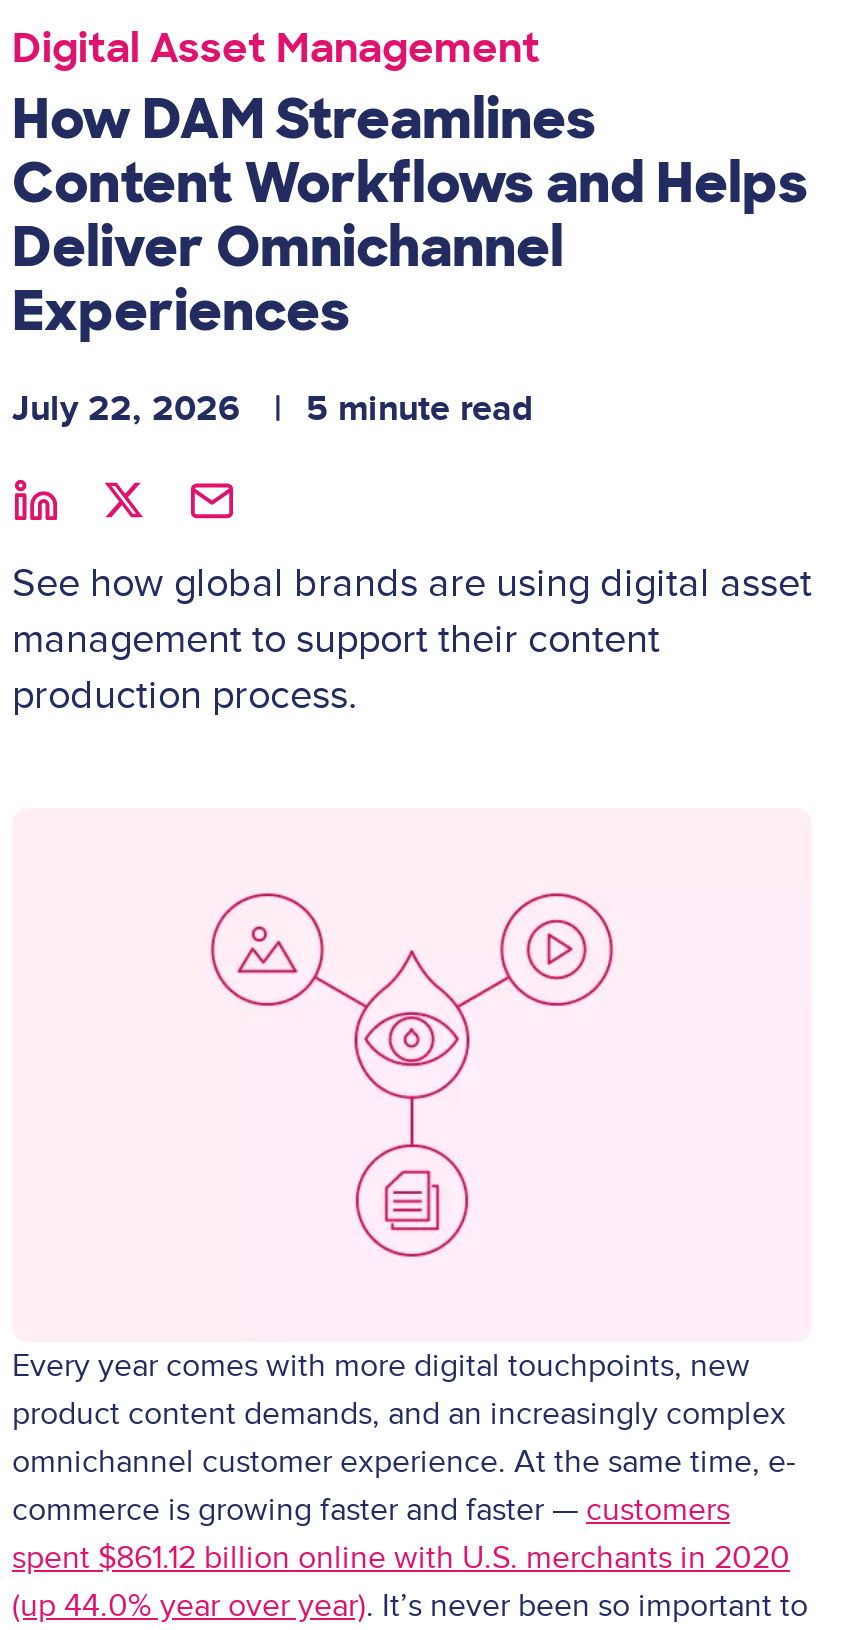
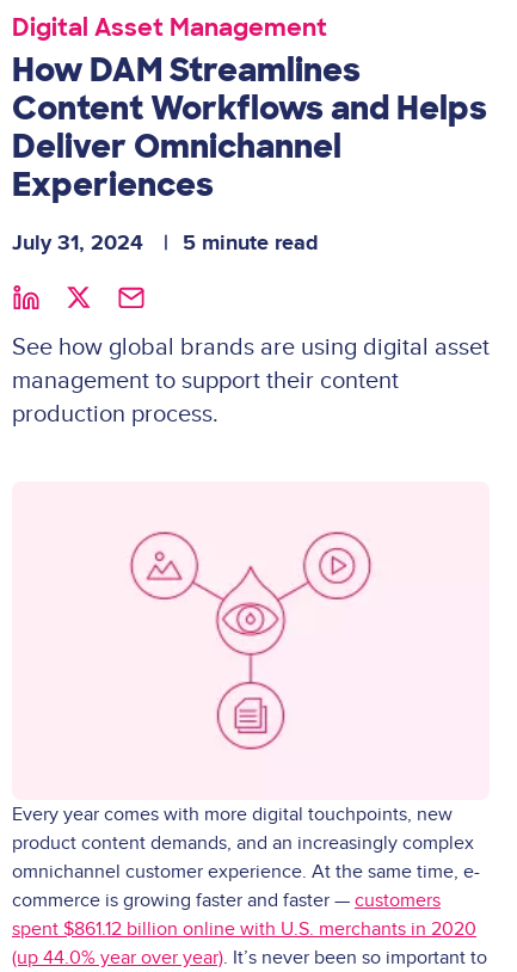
[12,388,534,432] July 22, 2026 5 minute read -> [12,230,319,257] July 31, 2024 5 minute read

